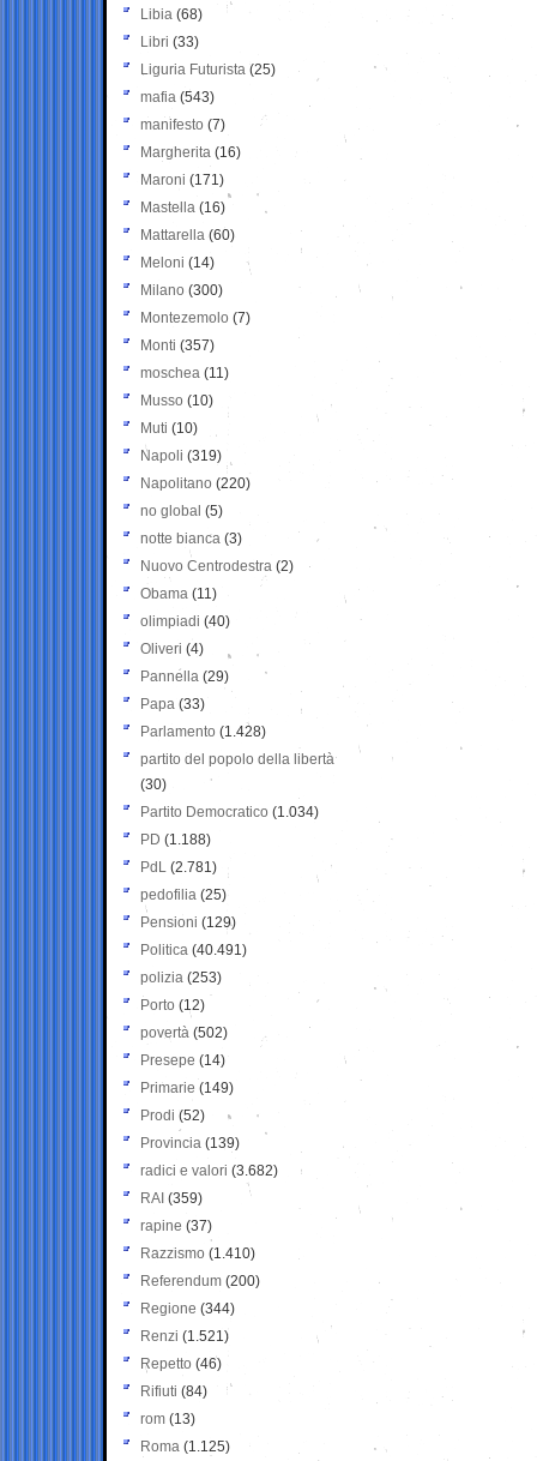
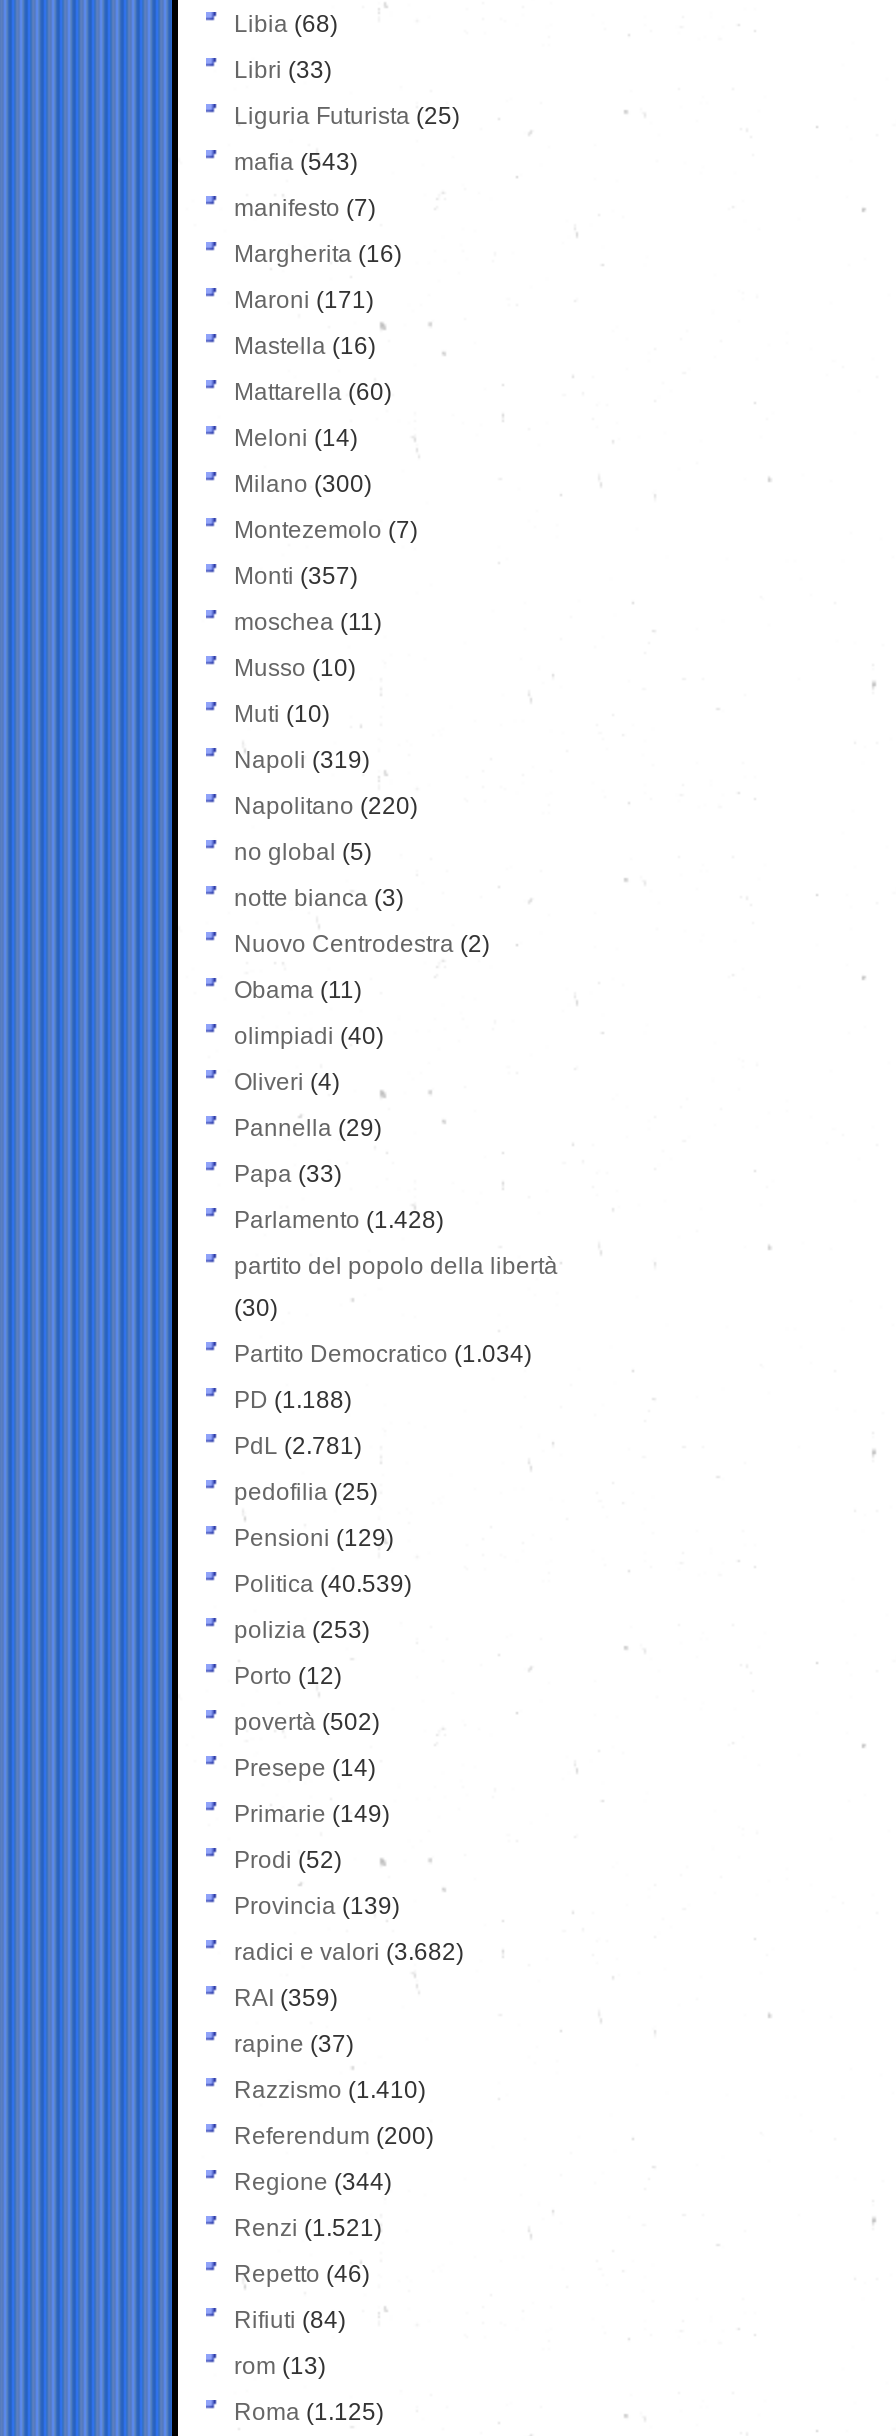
[140,941,247,958] Politica (40.491) -> [234,1570,412,1598] Politica (40.539)

